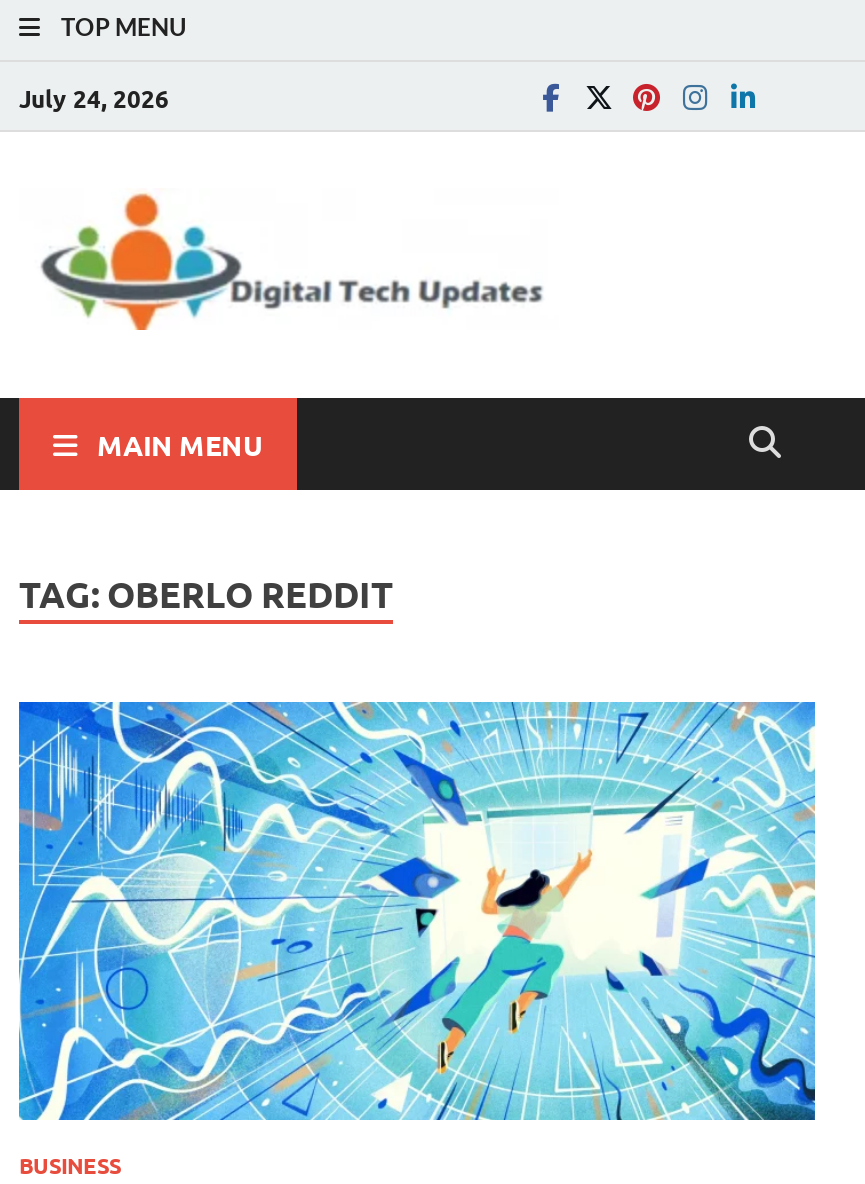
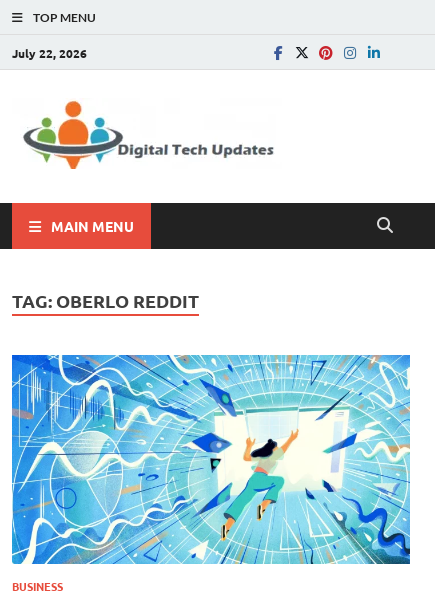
[19,81,169,113] July 24, 2026 -> [12,44,87,60] July 22, 2026

